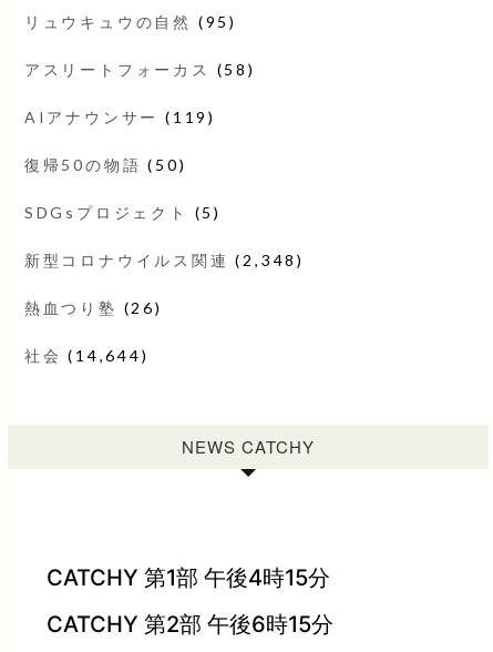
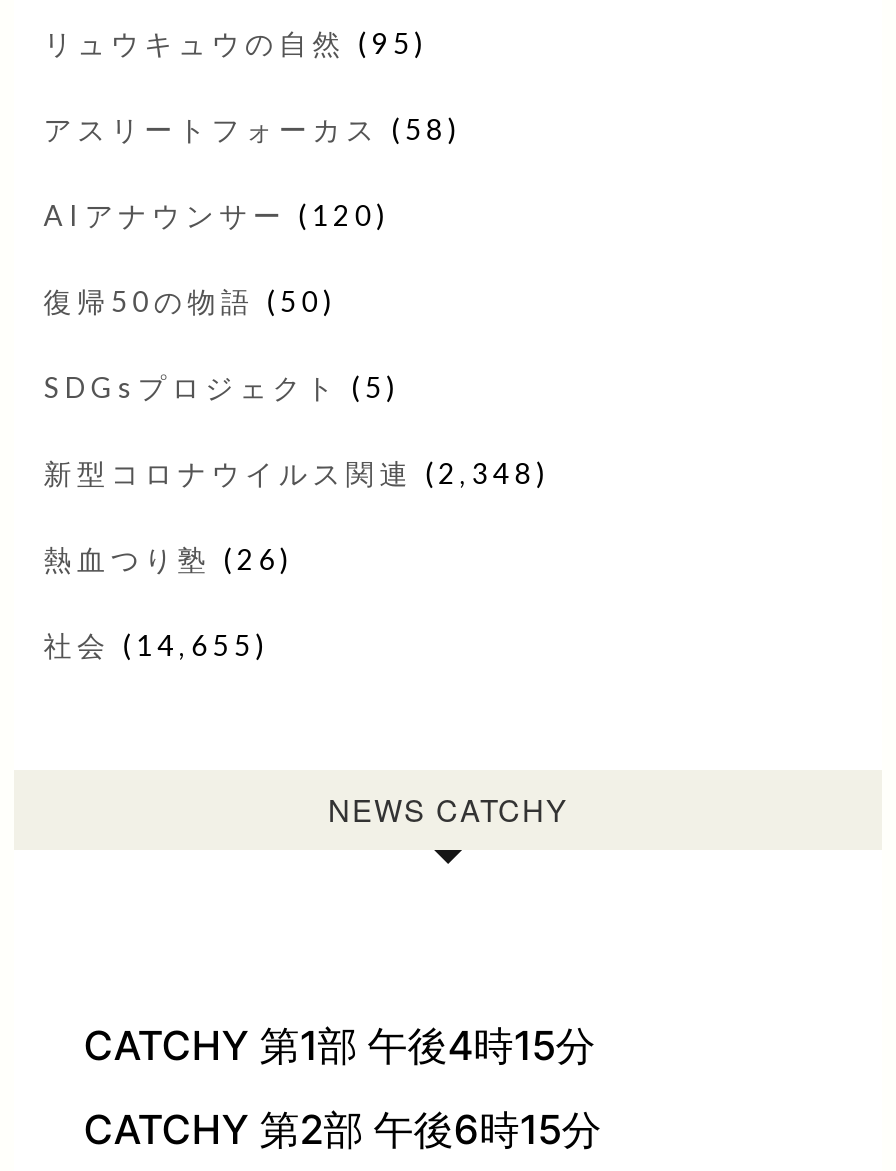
[24,107,216,126] AIアナウンサー(119) -> [43,198,390,232] AIアナウンサー(120)
[24,346,149,365] 社会(14,644) -> [43,628,269,662] 社会(14,655)

